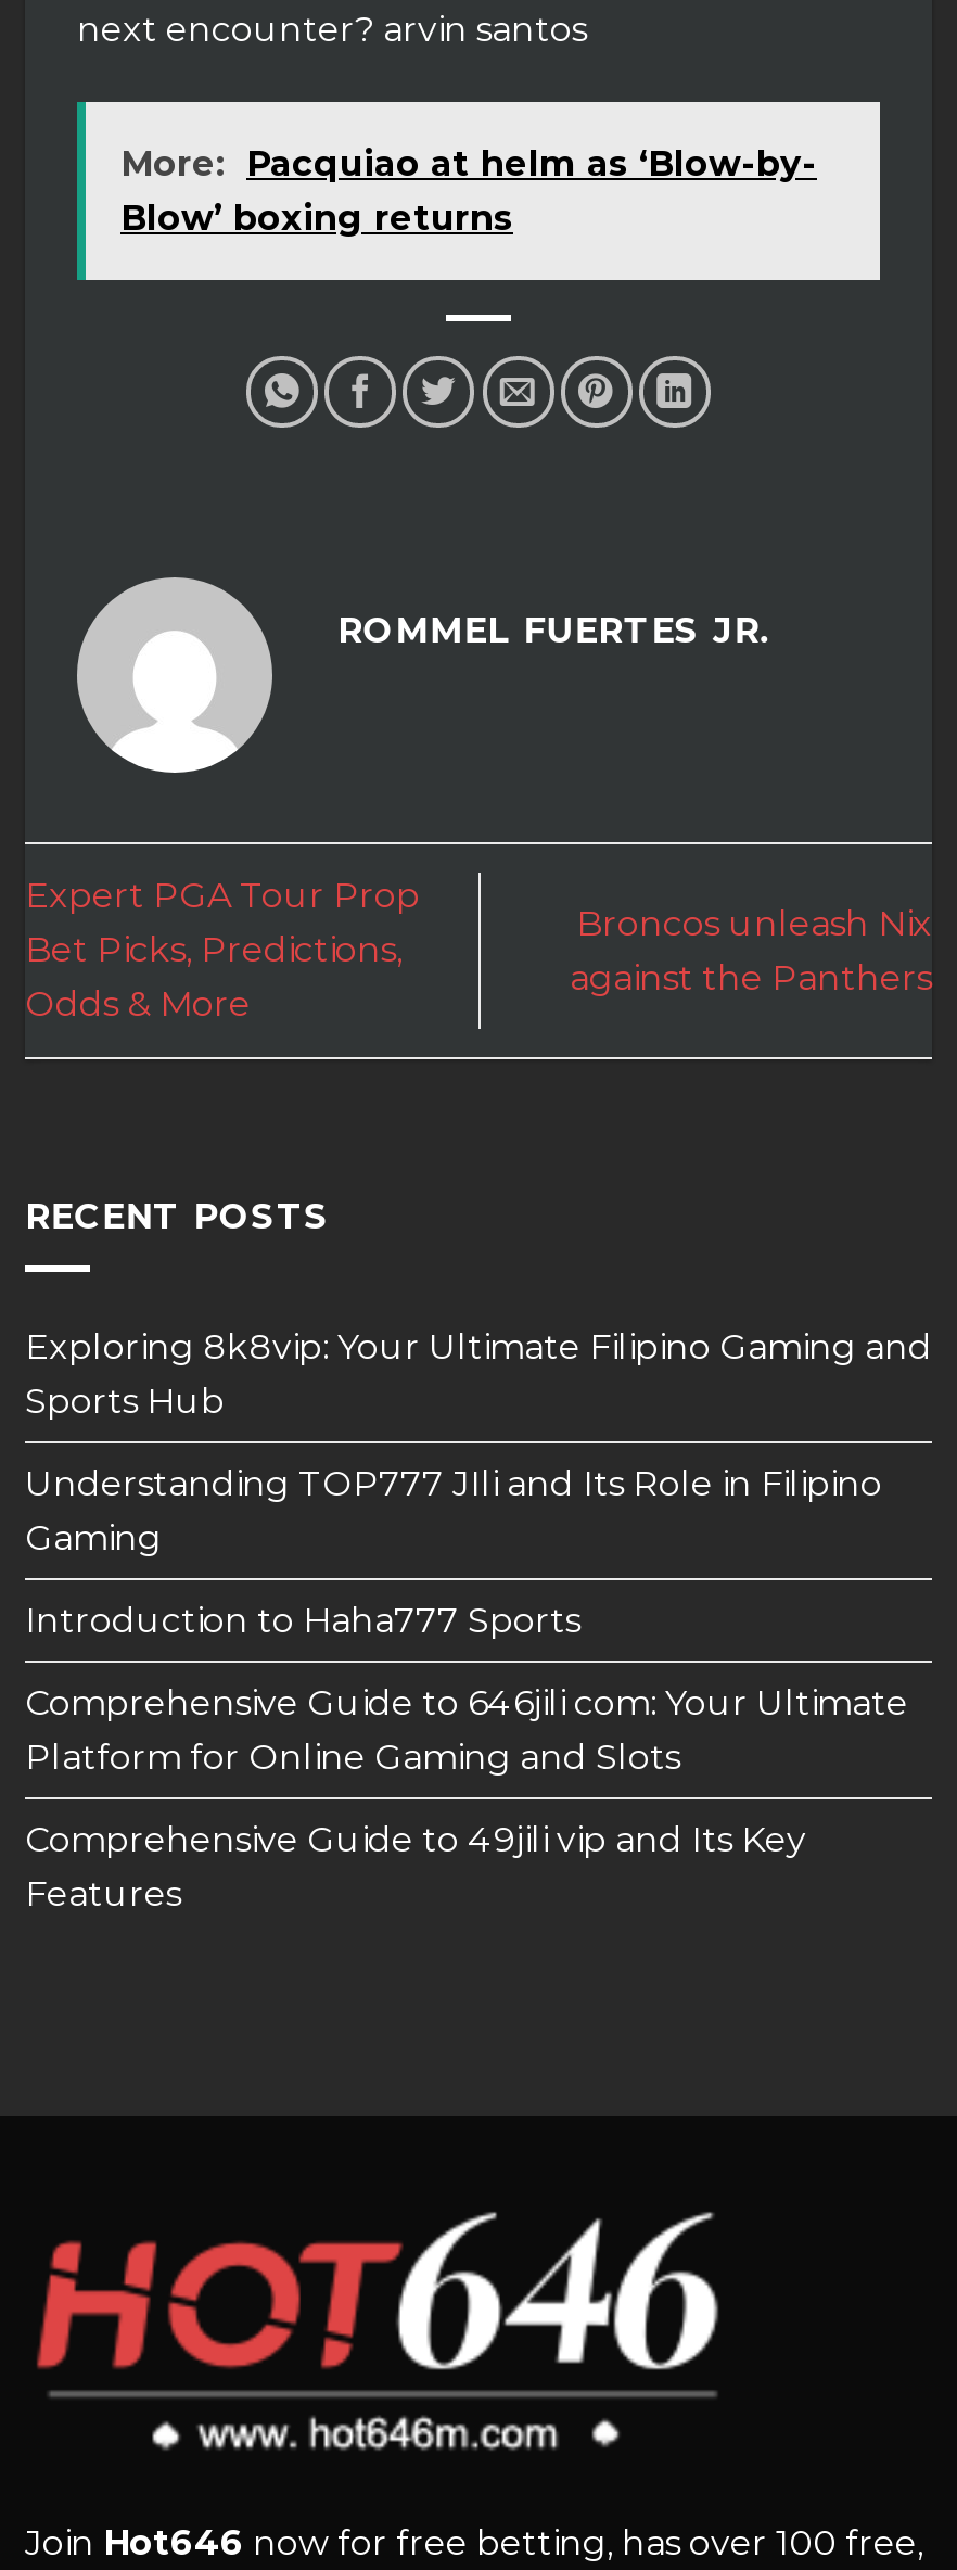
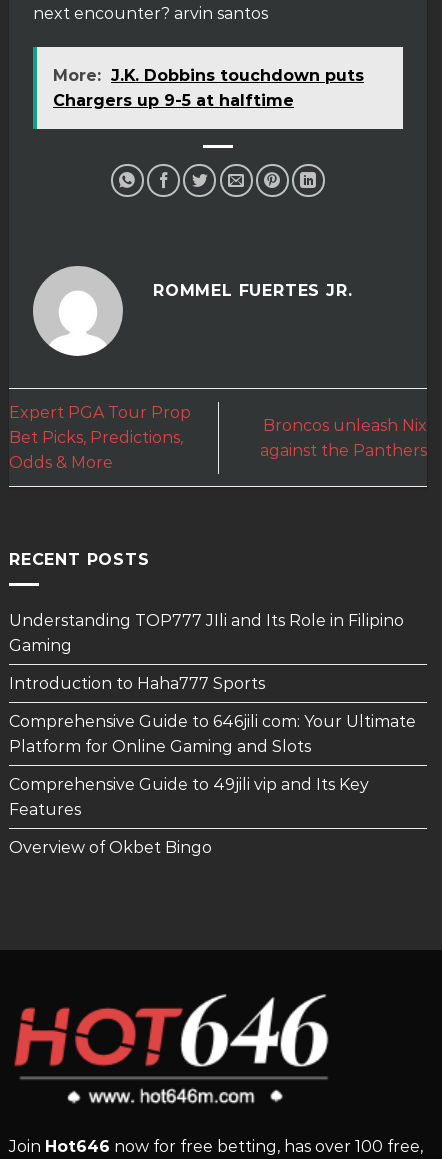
[120,143,817,238] More: Pacquiao at helm as ‘Blow-by- | Blow’ boxing returns -> [53,66,364,110] More: J.K. Dobbins touchdown puts | Chargers up 9-5 at halftime
[25,1326,932,1422] Exploring 8k8vip: Your Ultimate Filipino Gaming and | Sports Hub -> none
moved [25,1463,908,1914] -> [9,611,416,819]: Understanding TOP777 JIli and Its Role in Filipino | Gaming | Introduction to Haha777 Sports | Comprehensive Guide to 646jili com: Your Ultimate | Platform for Online Gaming and Slots | Comprehensive Guide to 49jili vip and Its Key | Features
none -> [9,838,212,857] Overview of Okbet Bingo

